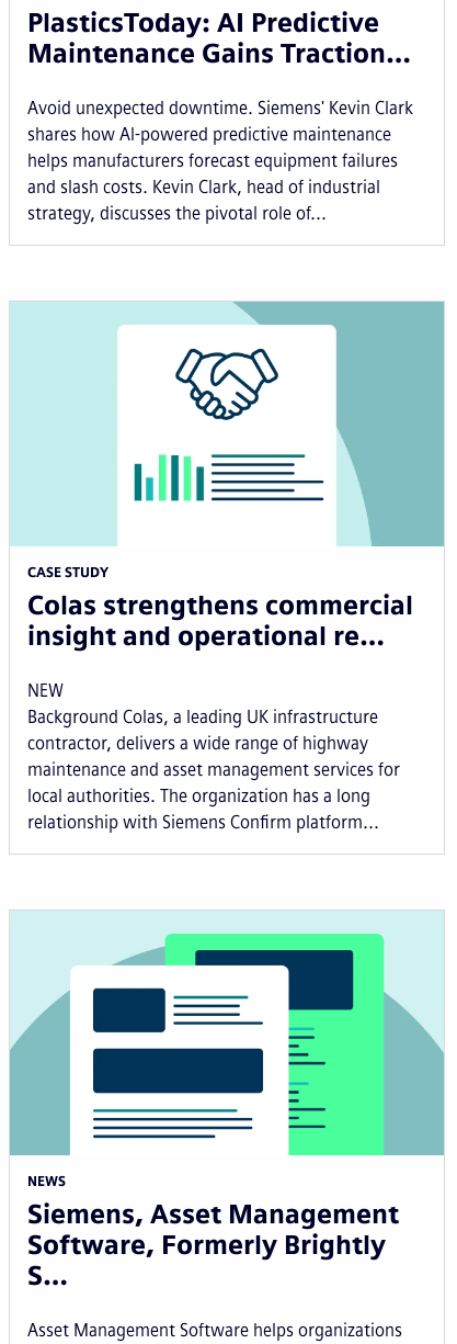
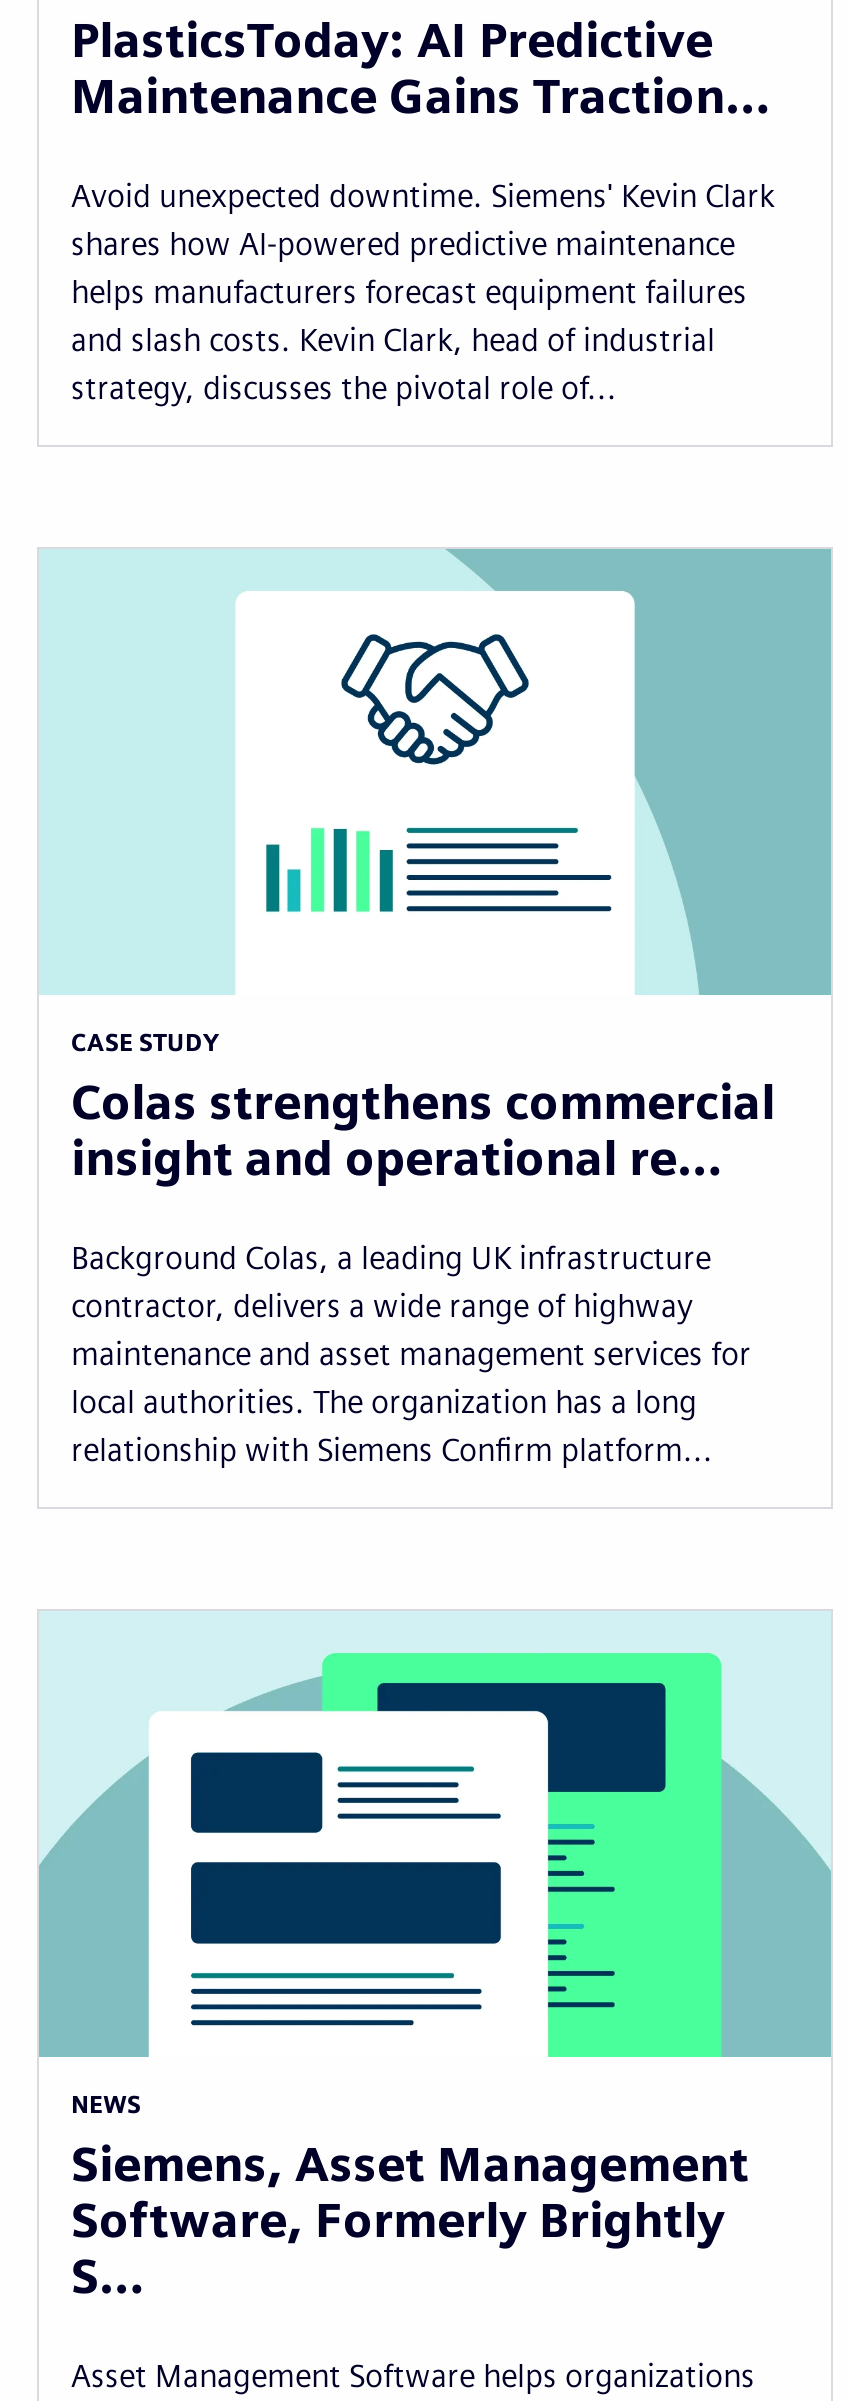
[27,680,64,701] NEW -> none

